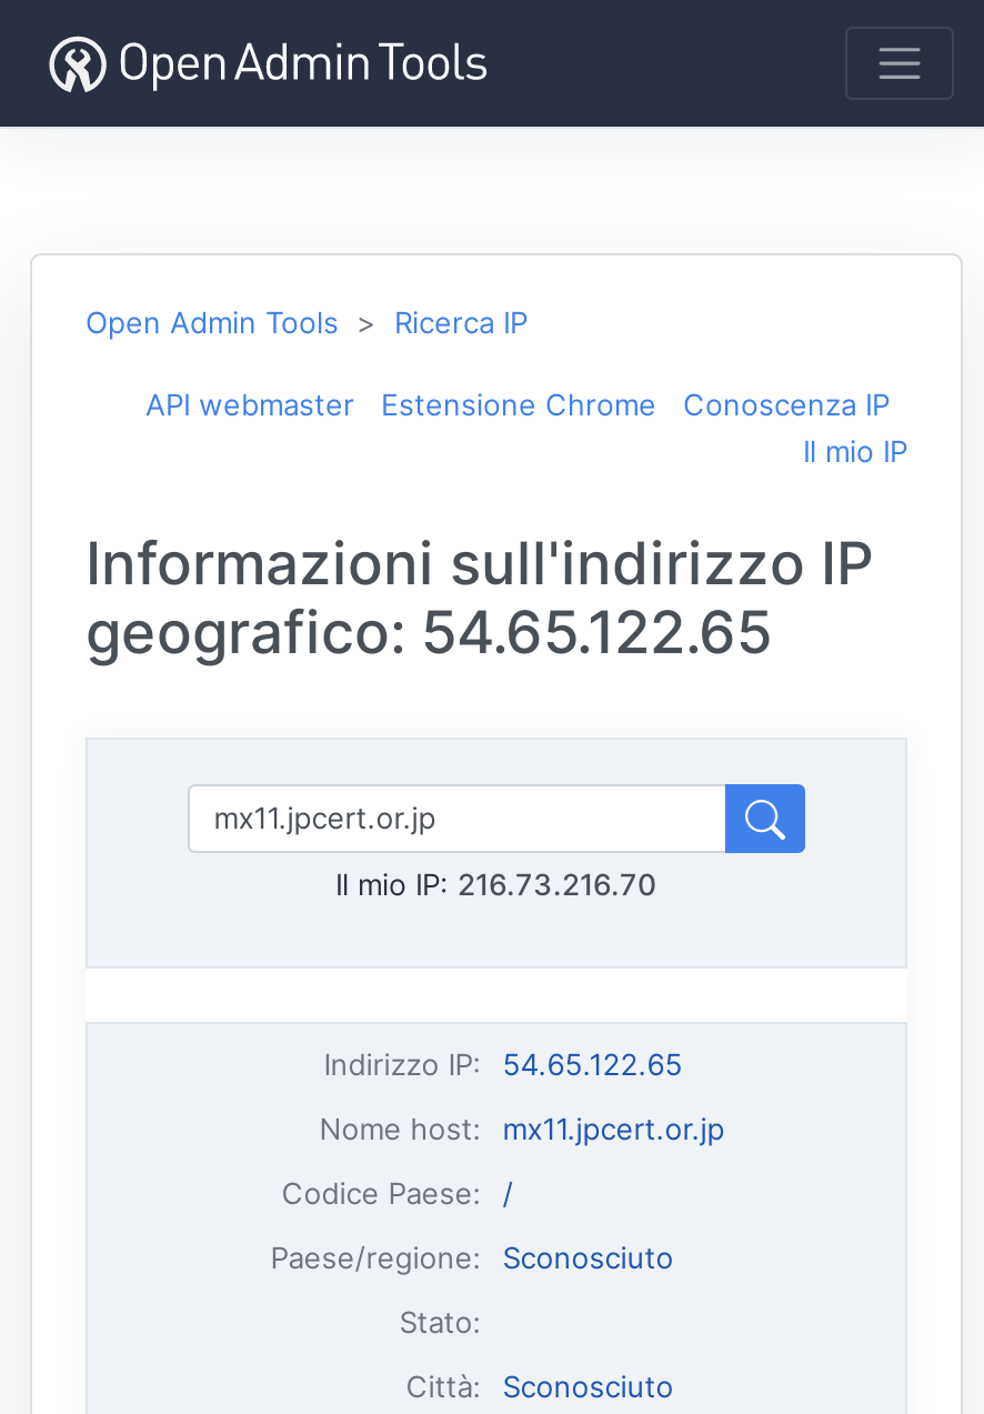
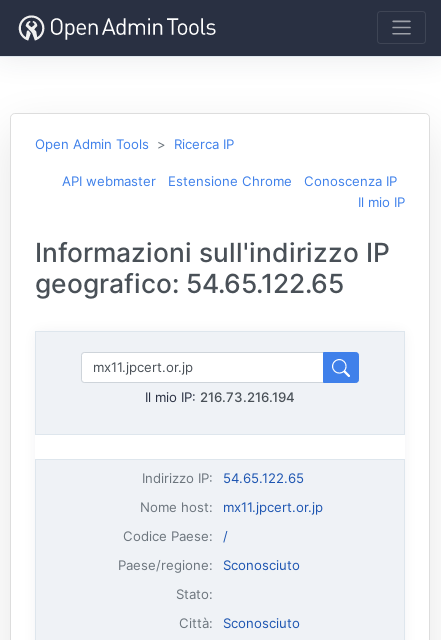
[335,866,657,901] Il mio IP: 216.73.216.70 -> [145,389,295,405] Il mio IP: 216.73.216.194

